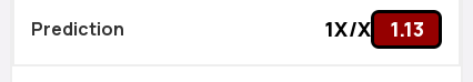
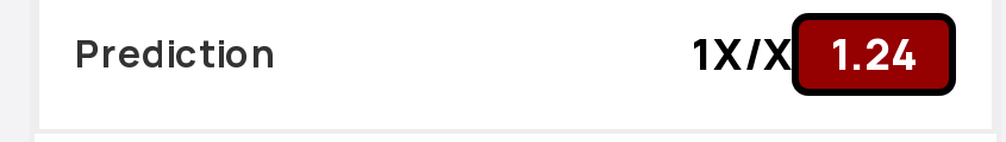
[324,16,424,42] 1X/X 1.13 -> [692,26,917,82] 1X/X 1.24

